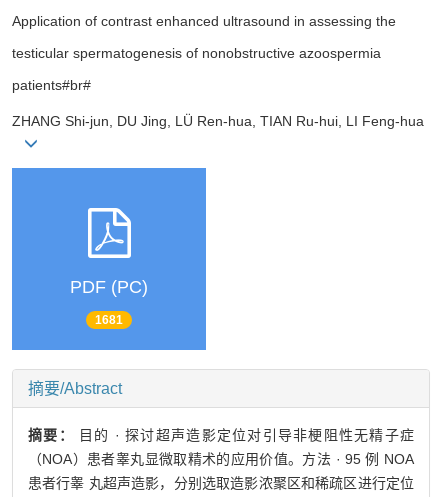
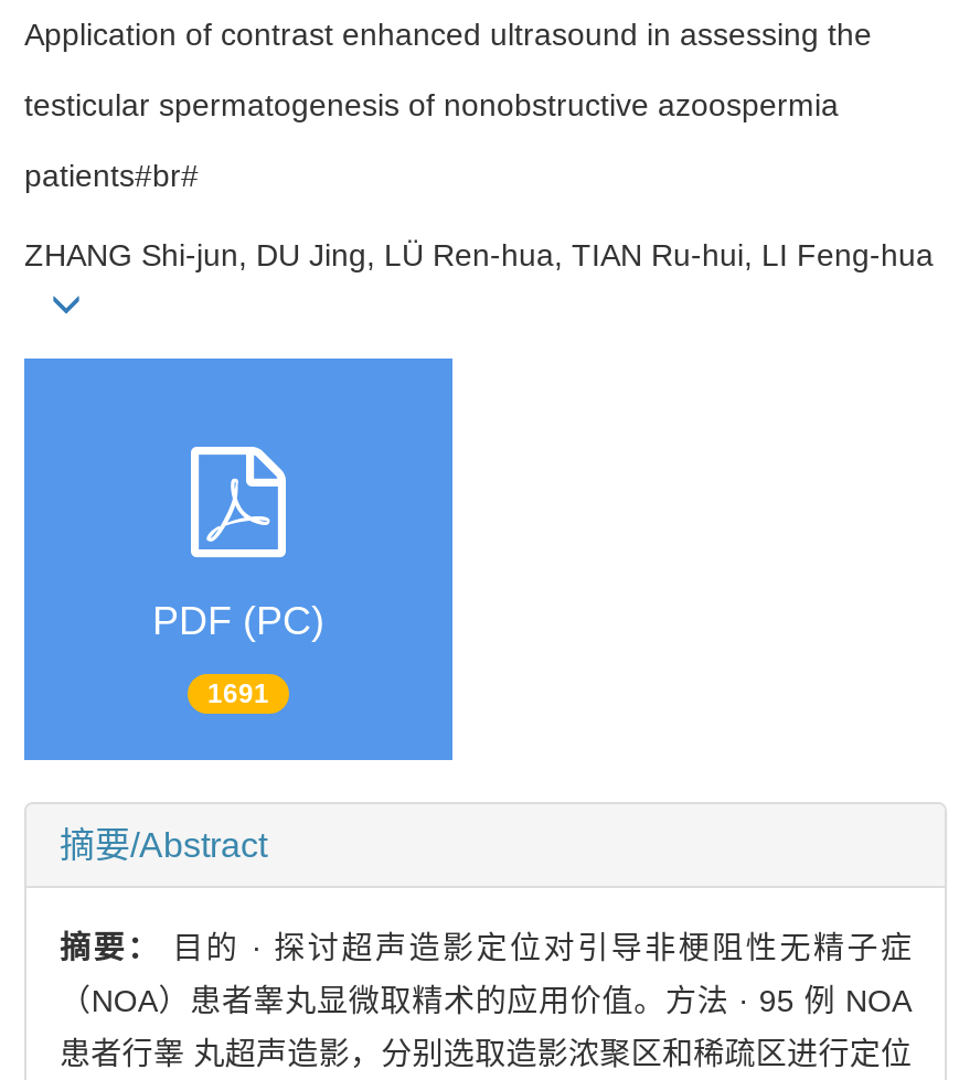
[95,313,123,327] 1681 -> [207,678,269,708] 1691

